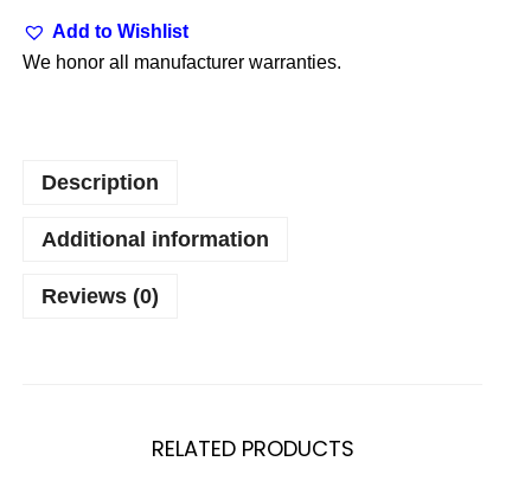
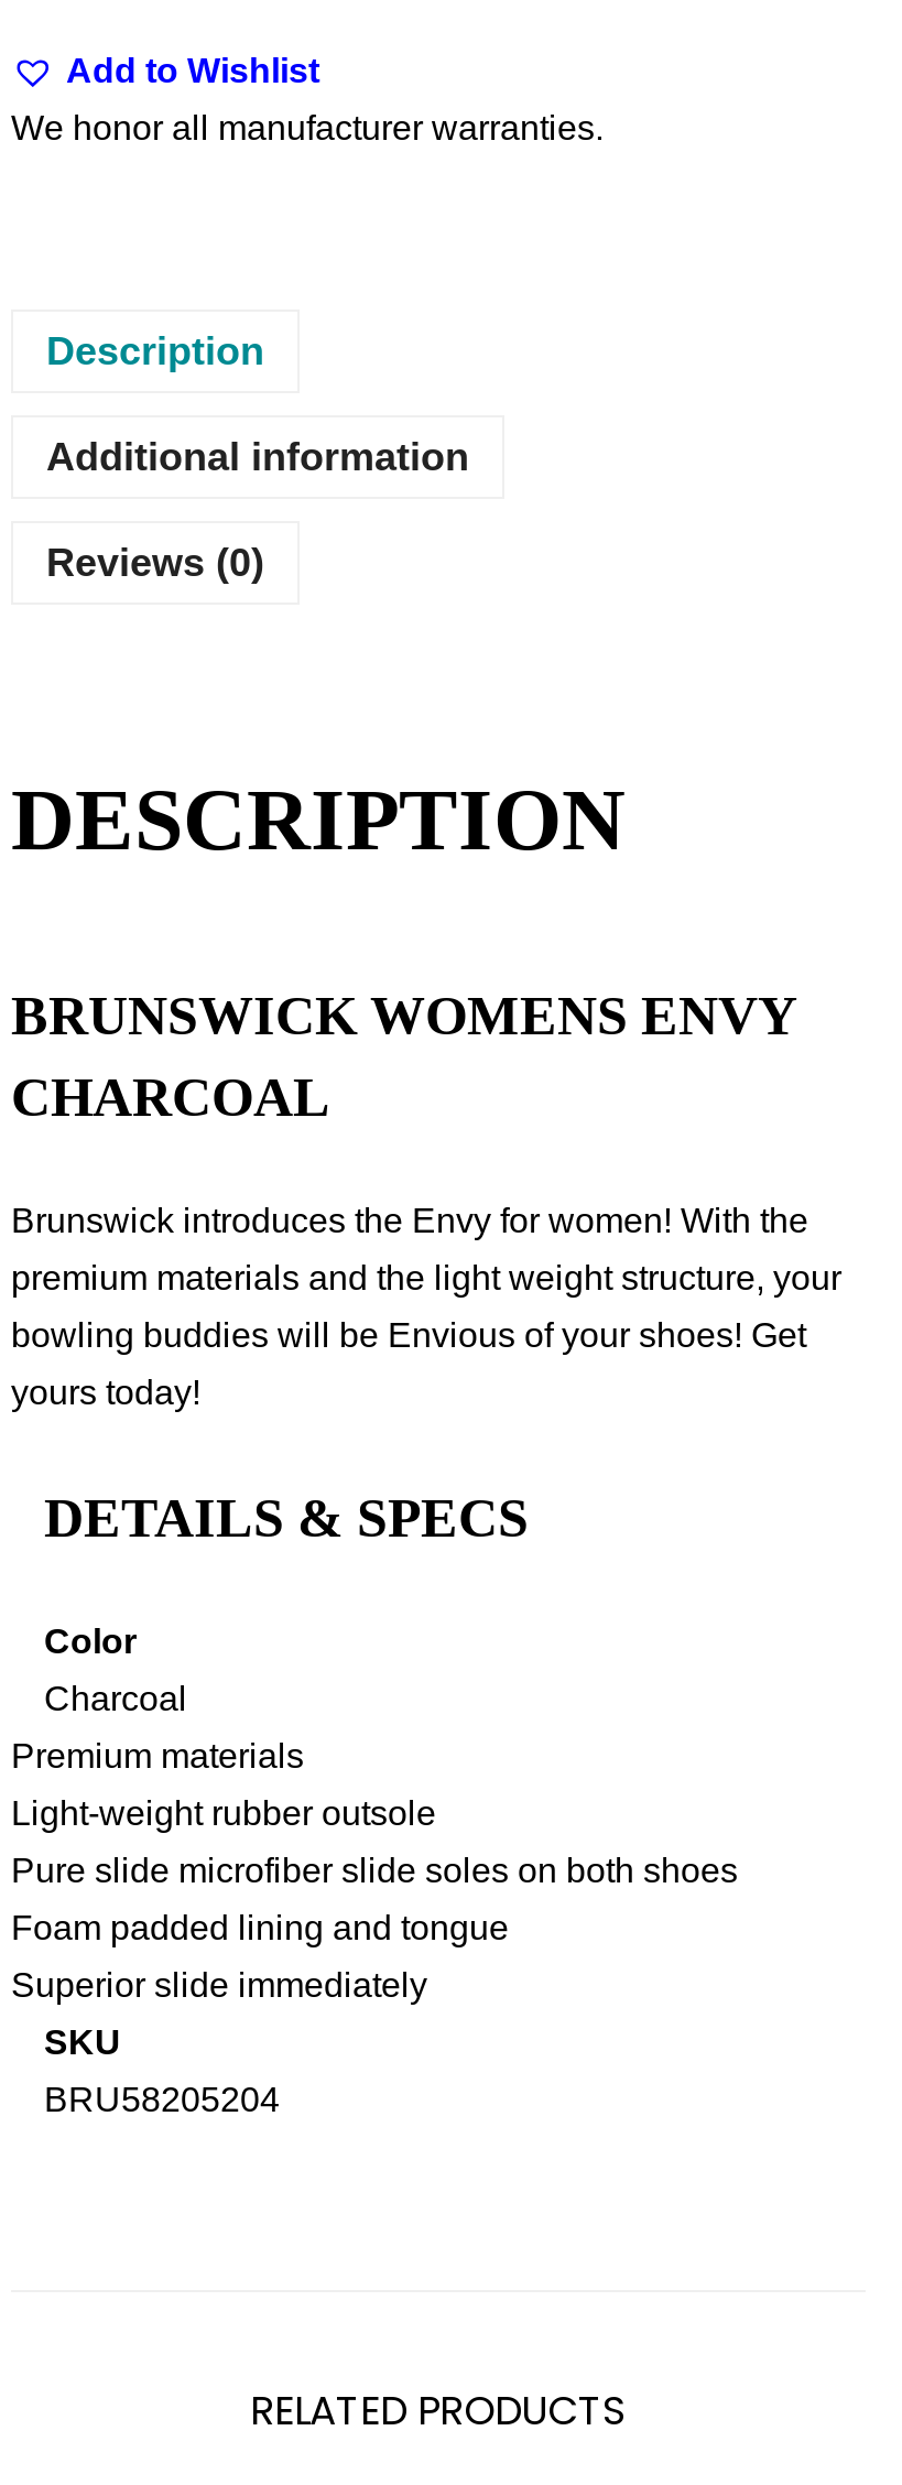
none -> [11,770,841,2118] DESCRIPTION | BRUNSWICK WOMENS ENVY | CHARCOAL | Brunswick introduces the Envy for women! With the | premium materials and the light weight structure, your | bowling buddies will be Envious of your shoes! Get | yours today! | DETAILS & SPECS | Color | Charcoal | Premium materials | Light-weight rubber outsole | Pure slide microfiber slide soles on both shoes | Foam padded lining and tongue | Superior slide immediately | SKU | BRU58205204

